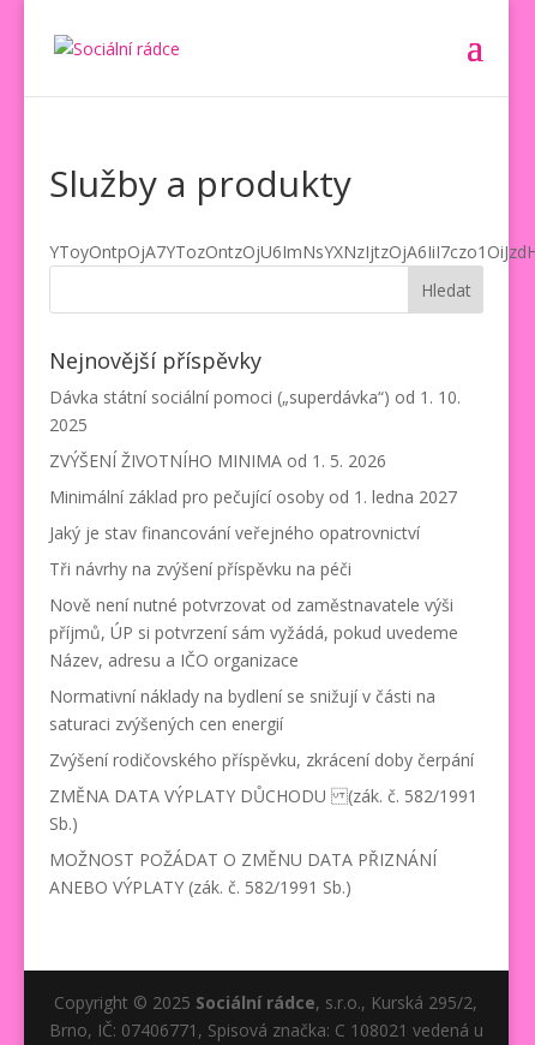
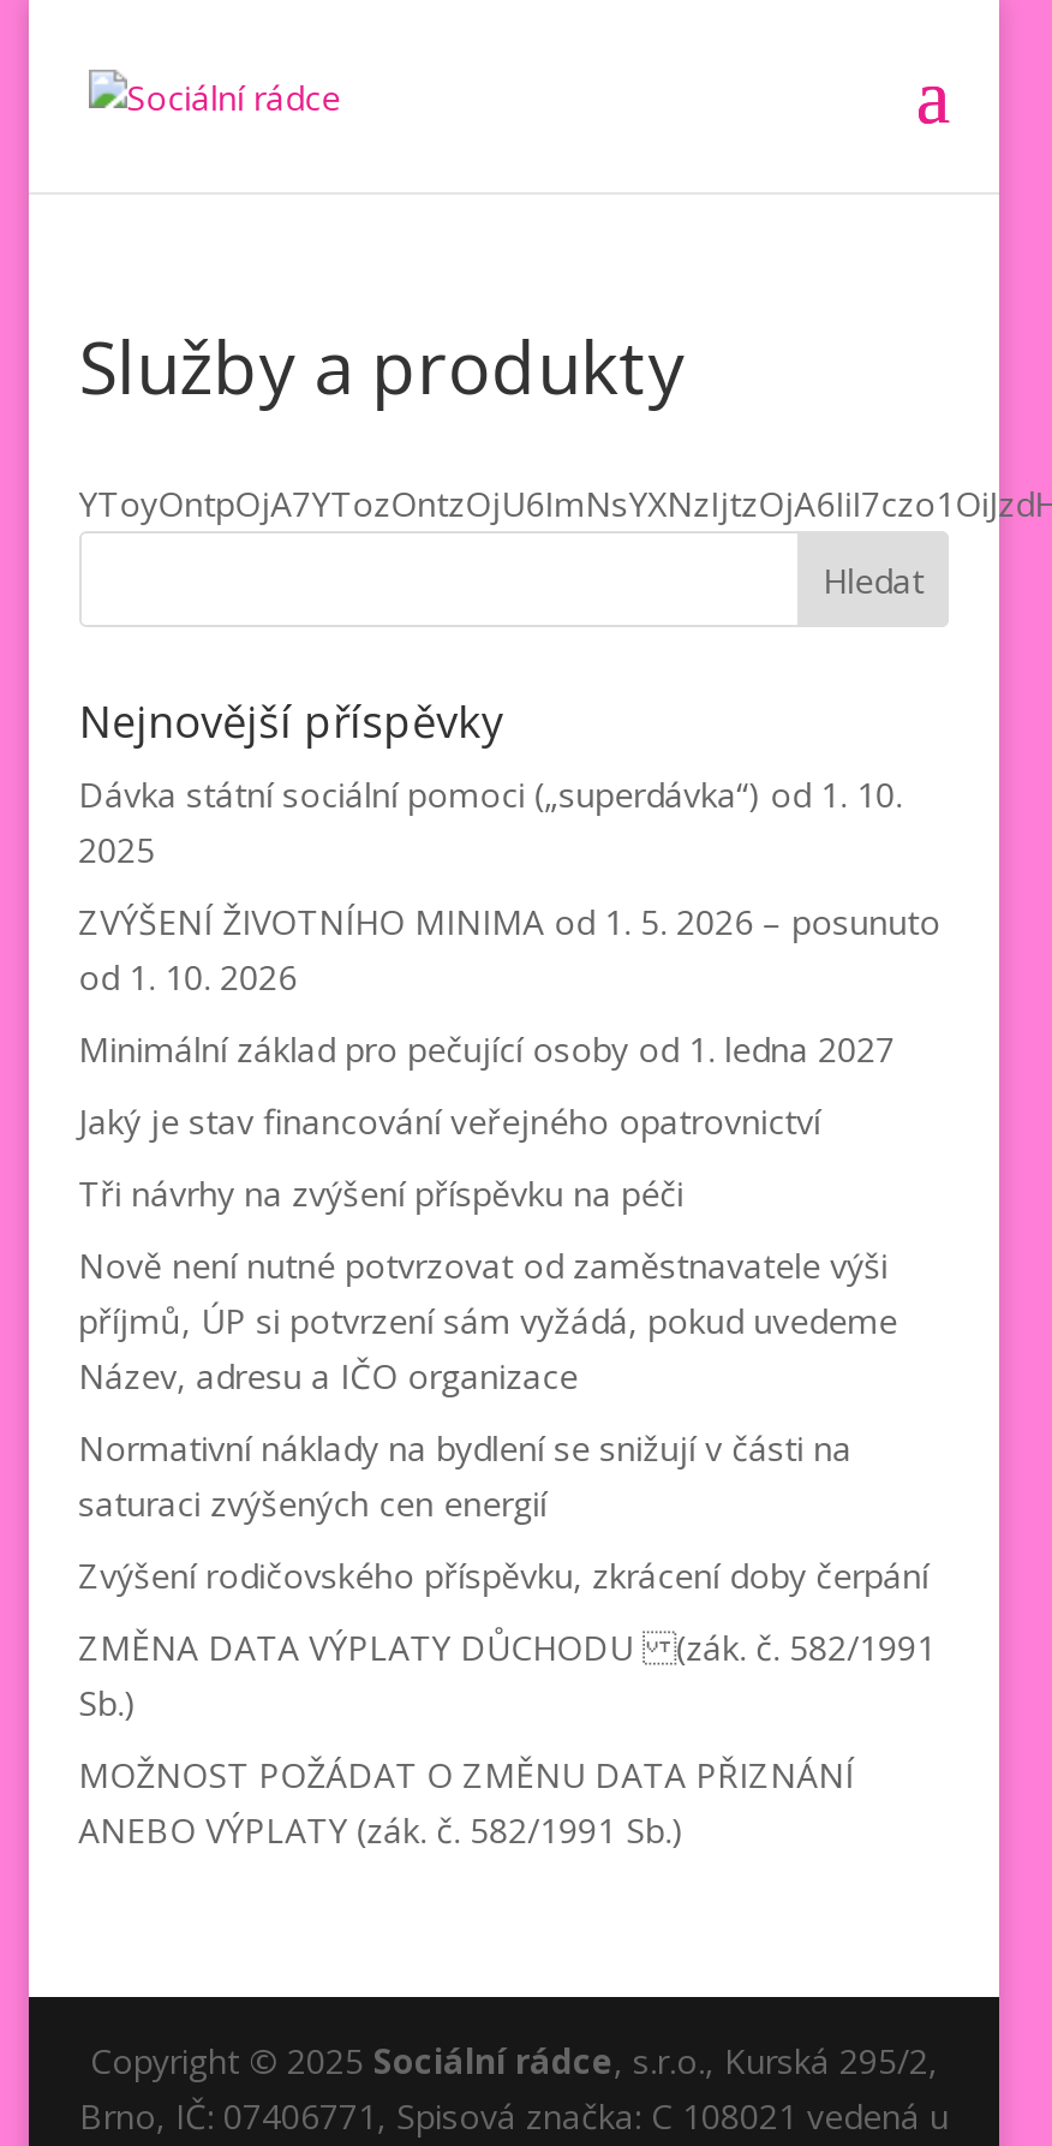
[49,449,386,472] ZVÝŠENÍ ŽIVOTNÍHO MINIMA od 1. 5. 2026 -> [78,899,941,1000] ZVÝŠENÍ ŽIVOTNÍHO MINIMA od 1. 5. 2026 – posunuto | od 1. 10. 2026

